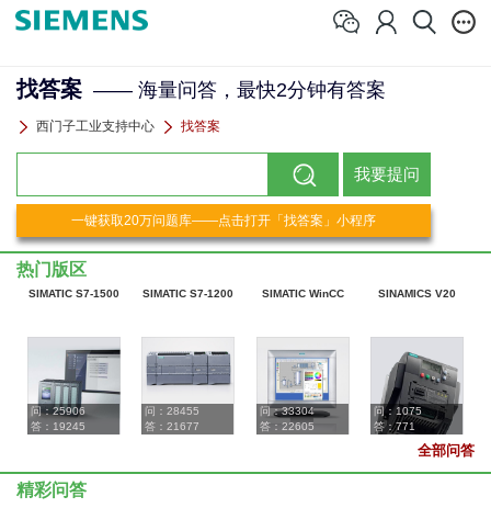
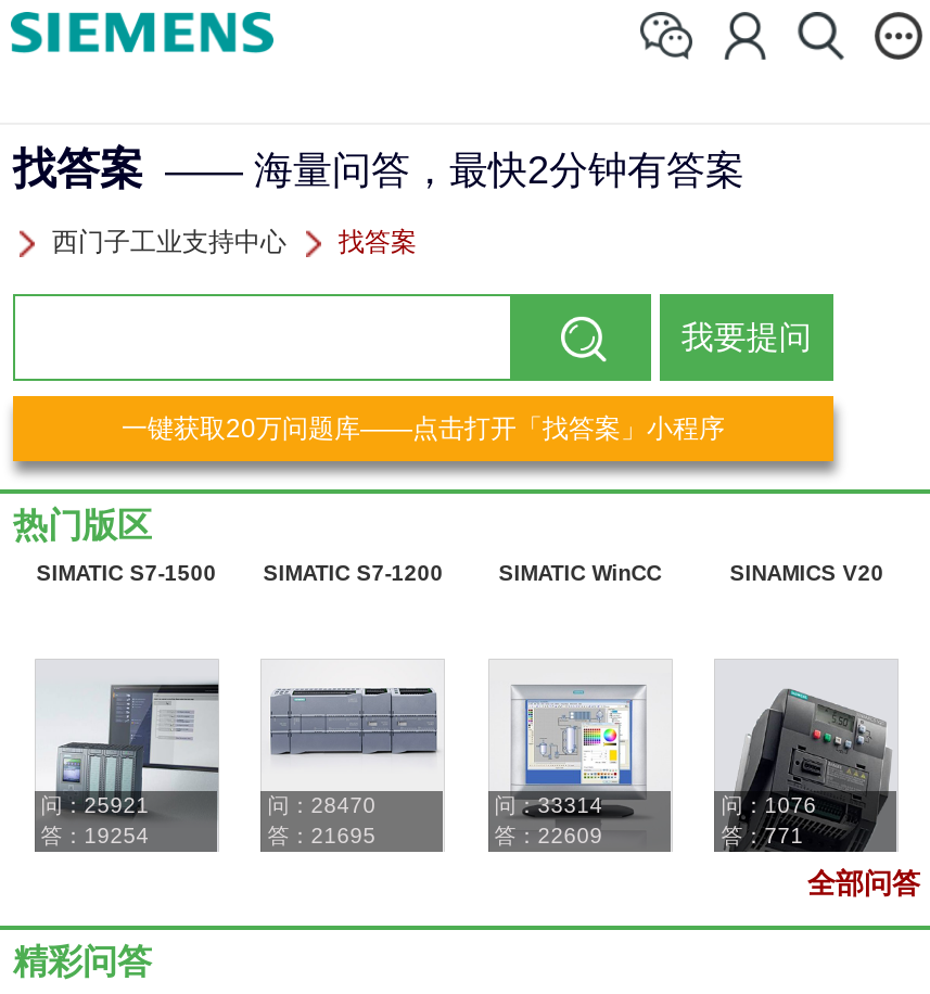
[30,405,85,417] 问：25906 -> [41,793,149,817] 问：25921
[145,405,200,417] 问：28455 -> [267,793,376,817] 问：28470
[260,405,314,417] 问：33304 -> [494,793,603,817] 问：33314
[374,405,422,417] 问：1075 -> [721,793,816,817] 问：1076
[30,420,85,432] 答：19245 -> [41,824,149,848] 答：19254
[145,420,200,432] 答：21677 -> [267,824,376,848] 答：21695
[260,420,314,432] 答：22605 -> [494,824,603,848] 答：22609

